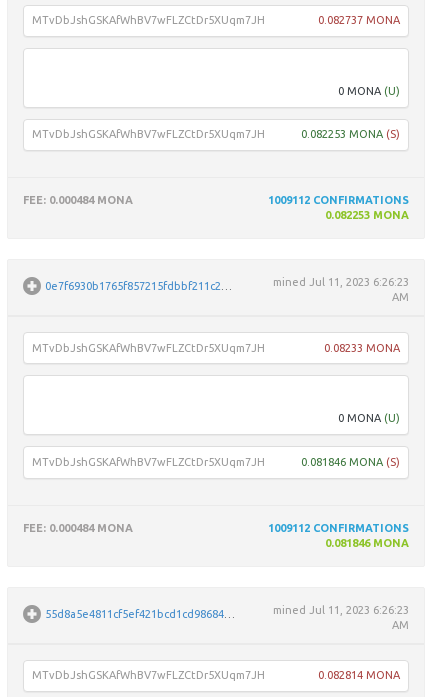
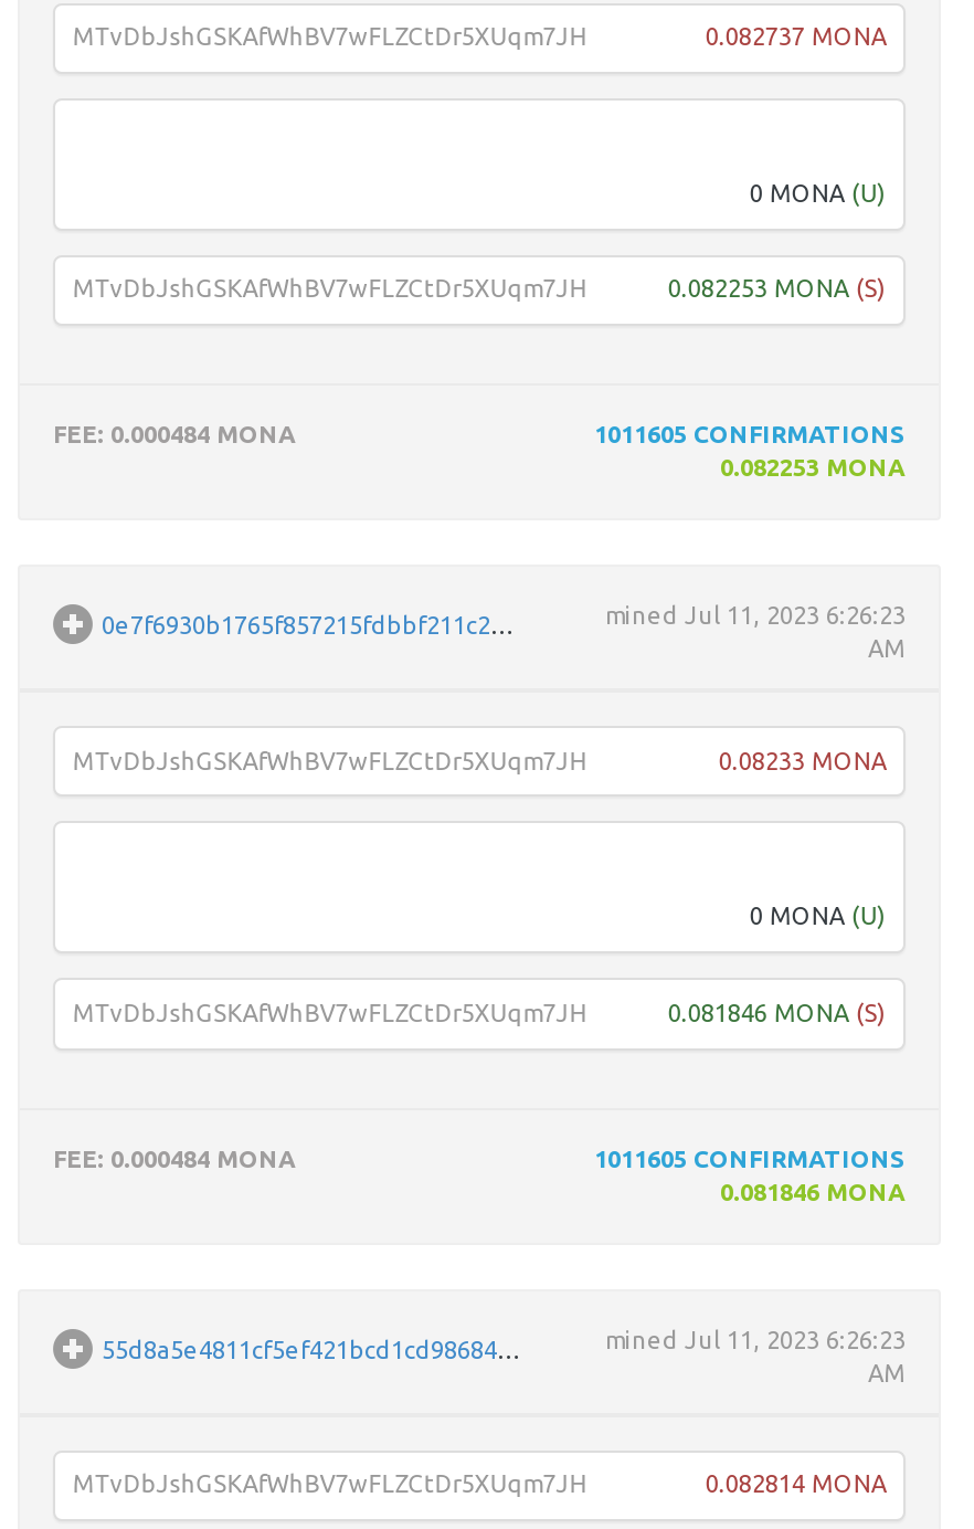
[268,194,409,206] 1009112 CONFIRMATIONS -> [594,421,906,448] 1011605 CONFIRMATIONS
[268,521,409,533] 1009112 CONFIRMATIONS -> [594,1145,906,1171] 1011605 CONFIRMATIONS

